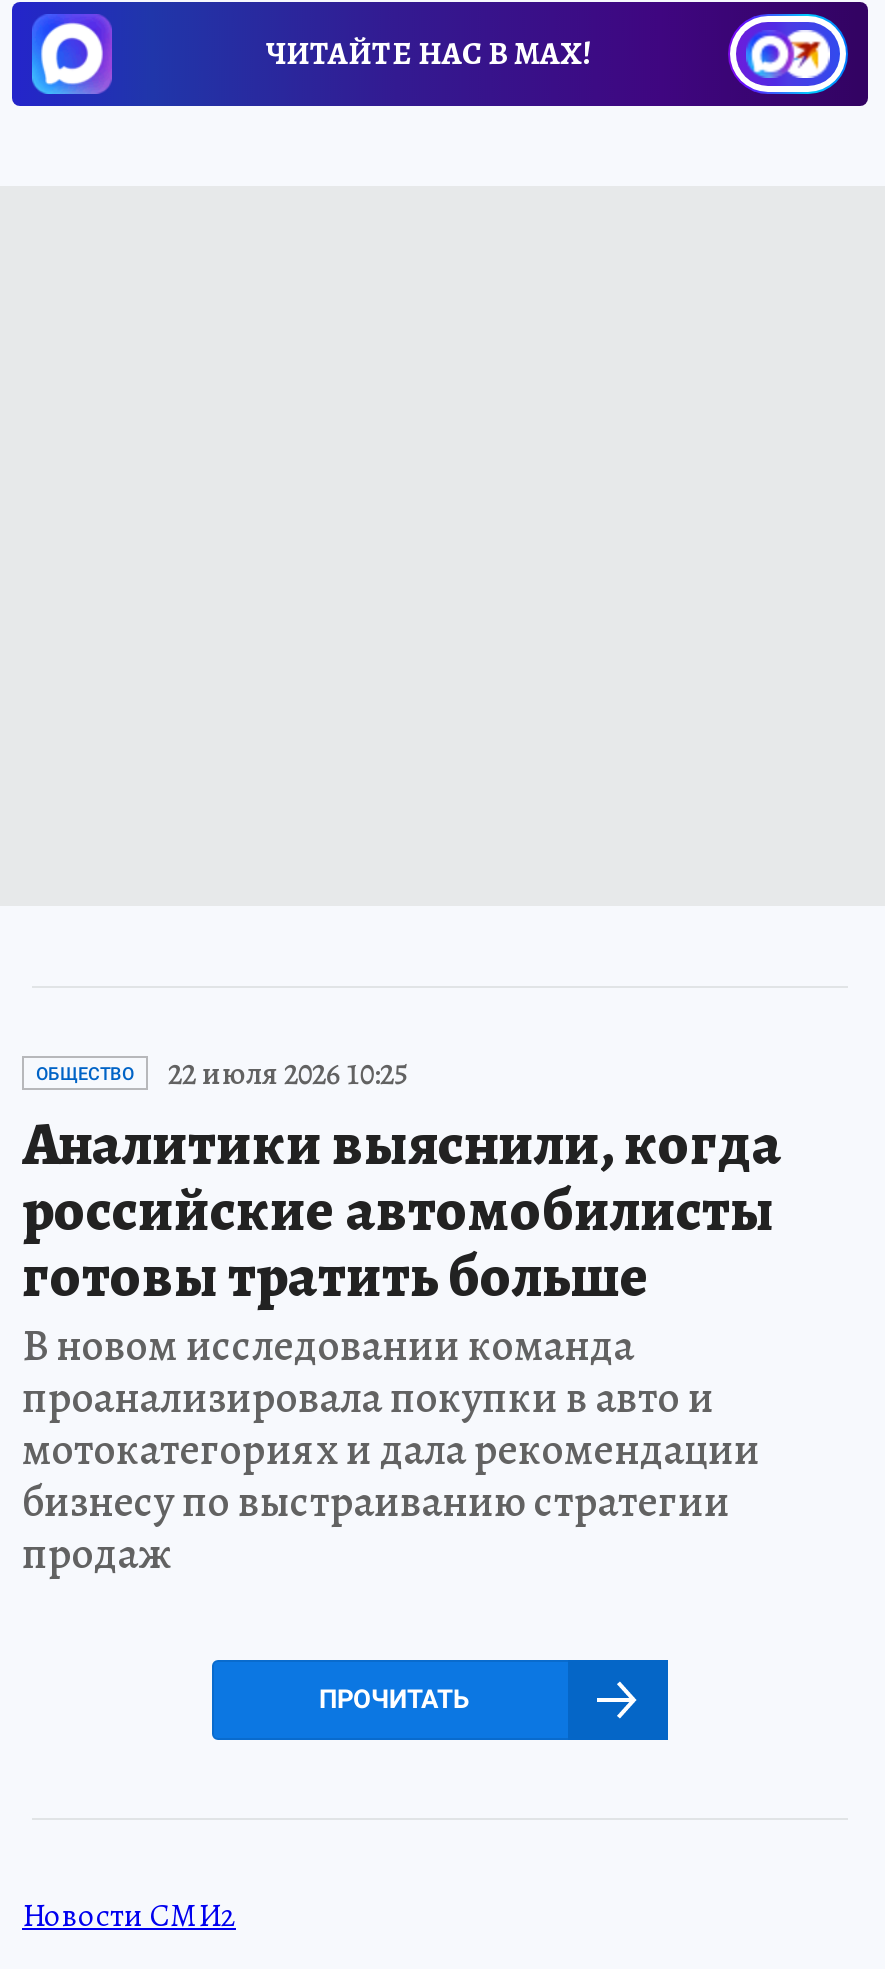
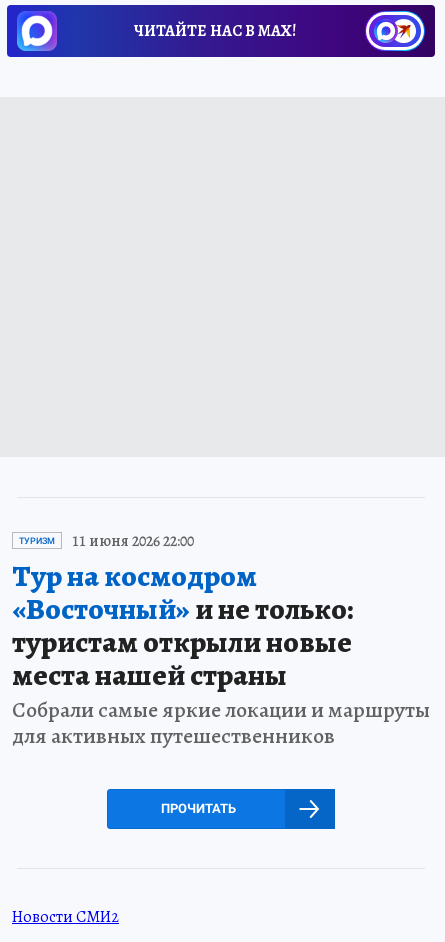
[22,1051,782,1583] ОБЩЕСТВО | 22 июля 2026 10:25 | Аналитики выяснили, когда | российские автомобилисты | готовы тратить больше | В новом исследовании команда | проанализировала покупки в авто и | мотокатегориях и дала рекомендации | бизнесу по выстраиванию стратегии | продаж -> [12,530,430,751] ТУРИЗМ | 11 июня 2026 22:00 | Тур на космодром | «Восточный»и не только: | туристам открыли новые | места нашей страны | Собрали самые яркие локации и маршруты | для активных путешественников

